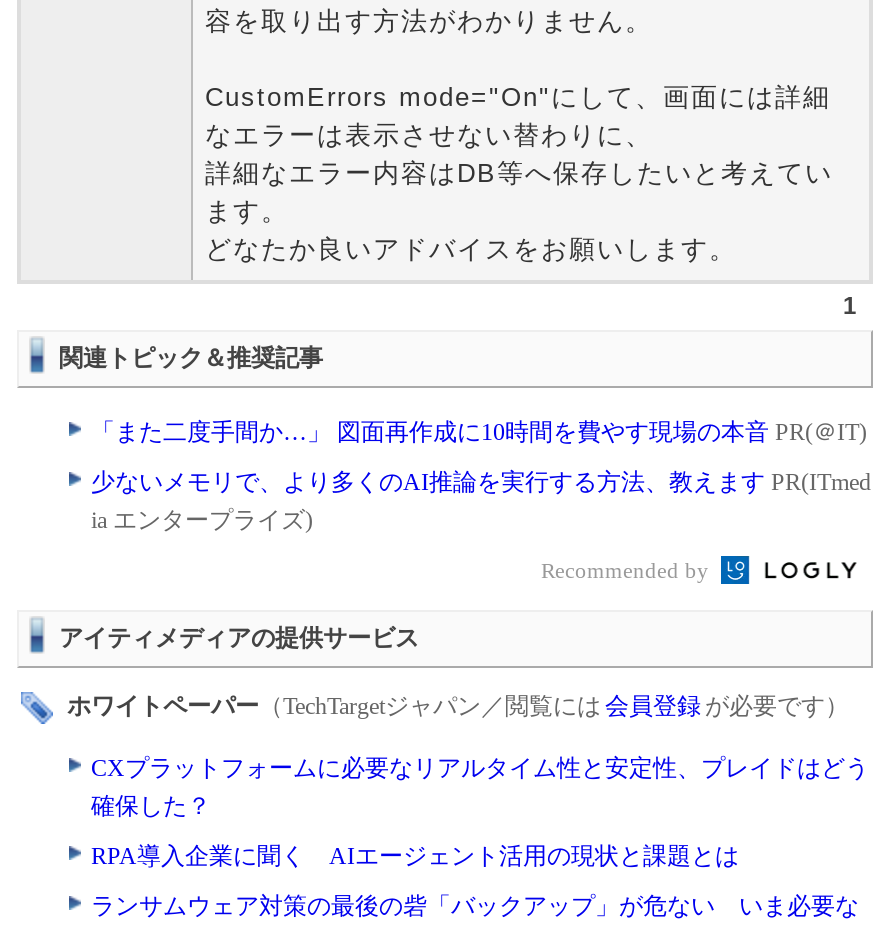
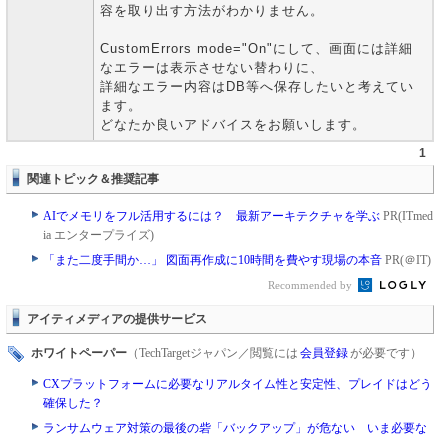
moved [91,418,867,446] -> [43,253,431,267]: 「また二度手間か…」 図面再作成に10時間を費やす現場の本音PR(＠IT)
[91,468,871,496] 少ないメモリで、より多くのAI推論を実行する方法、教えますPR(ITmed -> [43,209,433,223] AIでメモリをフル活用するには？ 最新アーキテクチャを学ぶPR(ITmed
[91,842,739,870] RPA導入企業に聞く AIエージェント活用の現状と課題とは -> none

